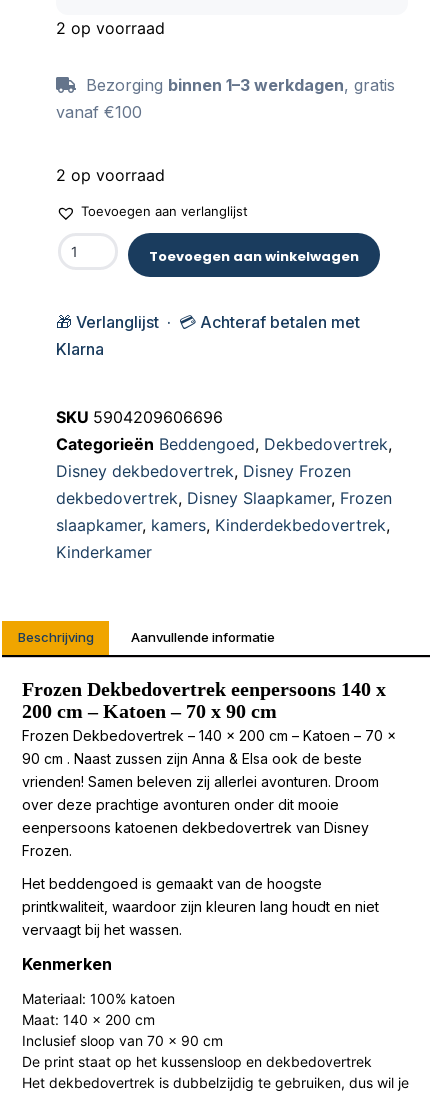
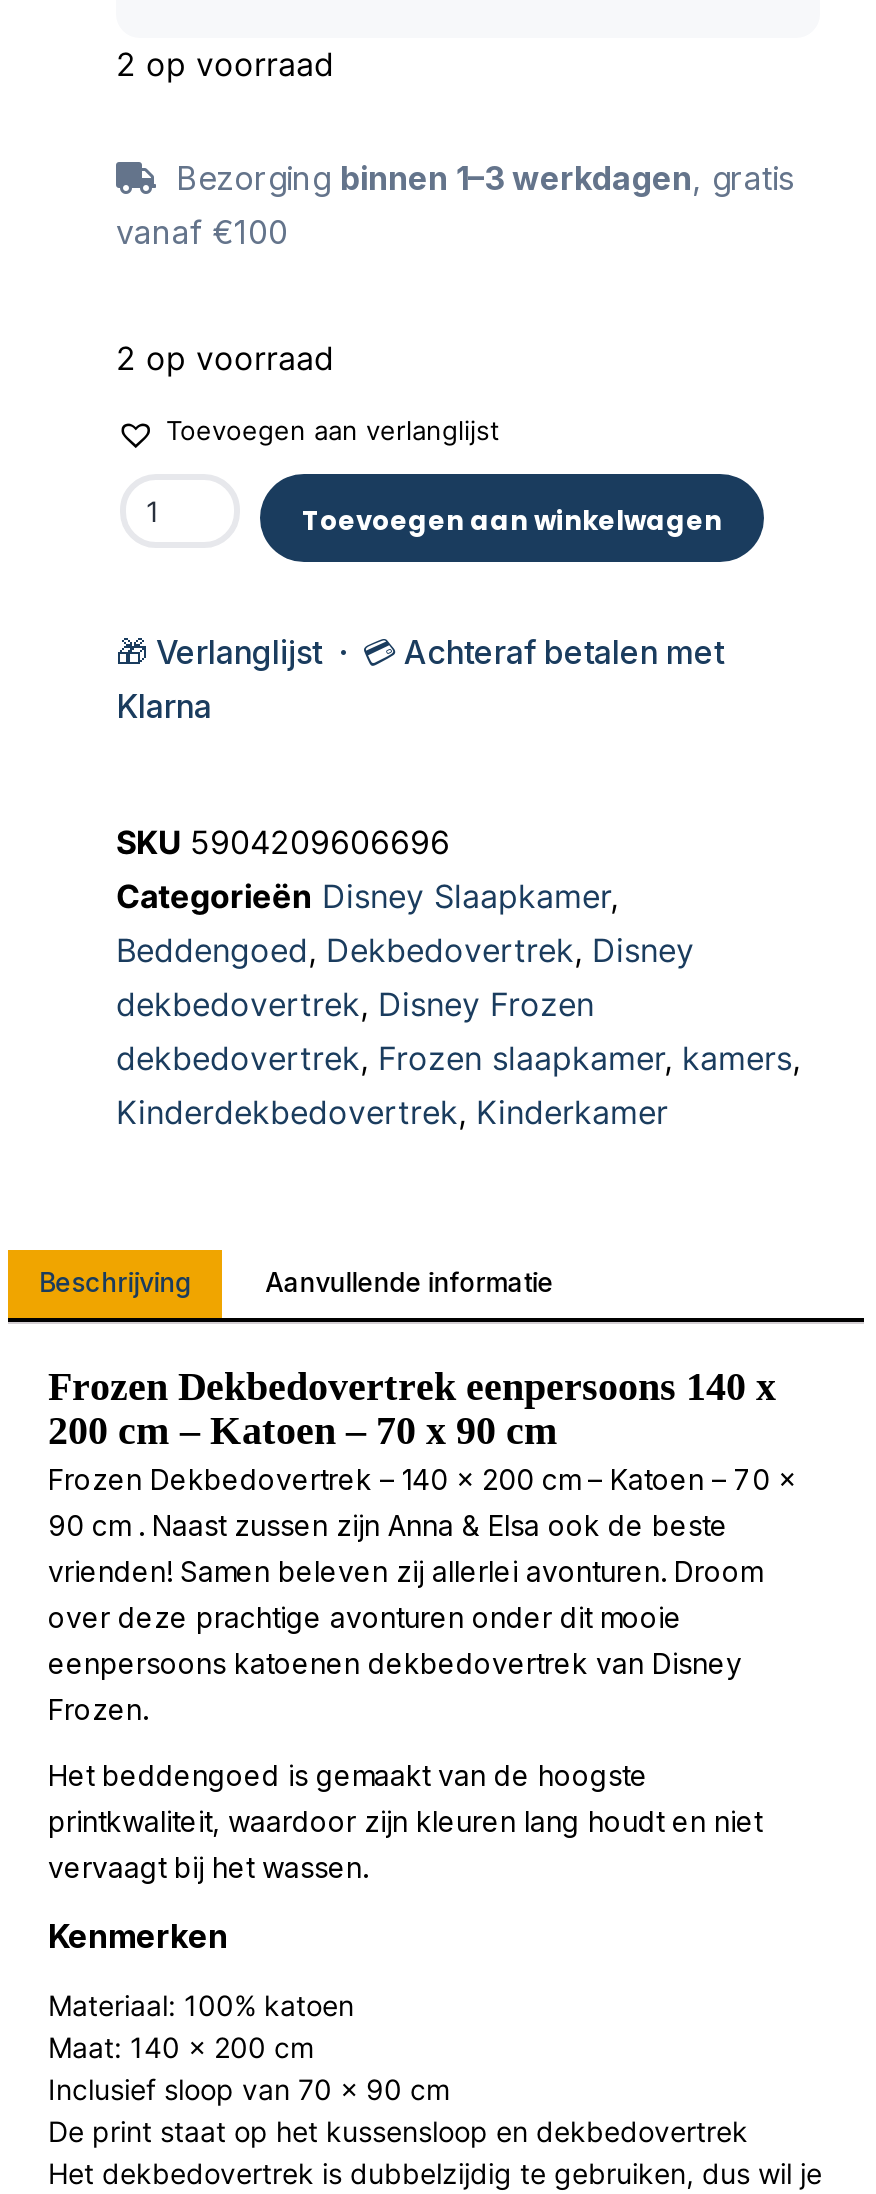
[56,434,392,562] Categorieën Beddengoed, Dekbedovertrek, | Disney dekbedovertrek, Disney Frozen | dekbedovertrek, Disney Slaapkamer, Frozen | slaapkamer, kamers, Kinderdekbedovertrek, | Kinderkamer -> [116,877,800,1133] Categorieën Disney Slaapkamer, | Beddengoed, Dekbedovertrek, Disney | dekbedovertrek, Disney Frozen | dekbedovertrek, Frozen slaapkamer, kamers, | Kinderdekbedovertrek, Kinderkamer

